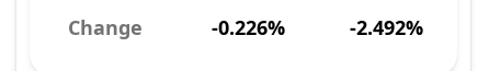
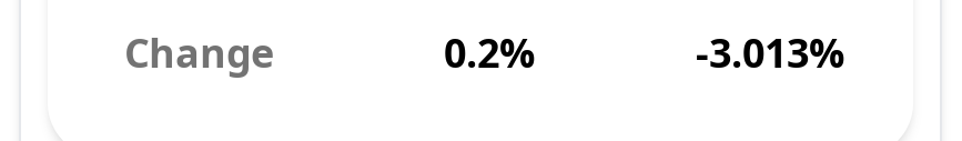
[211,14,285,40] -0.226% -> [444,26,535,79] 0.2%
[350,14,423,40] -2.492% -> [696,26,844,79] -3.013%

